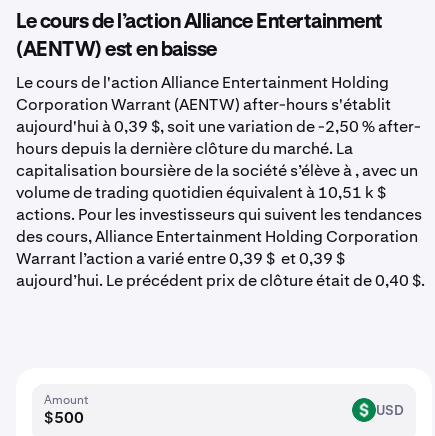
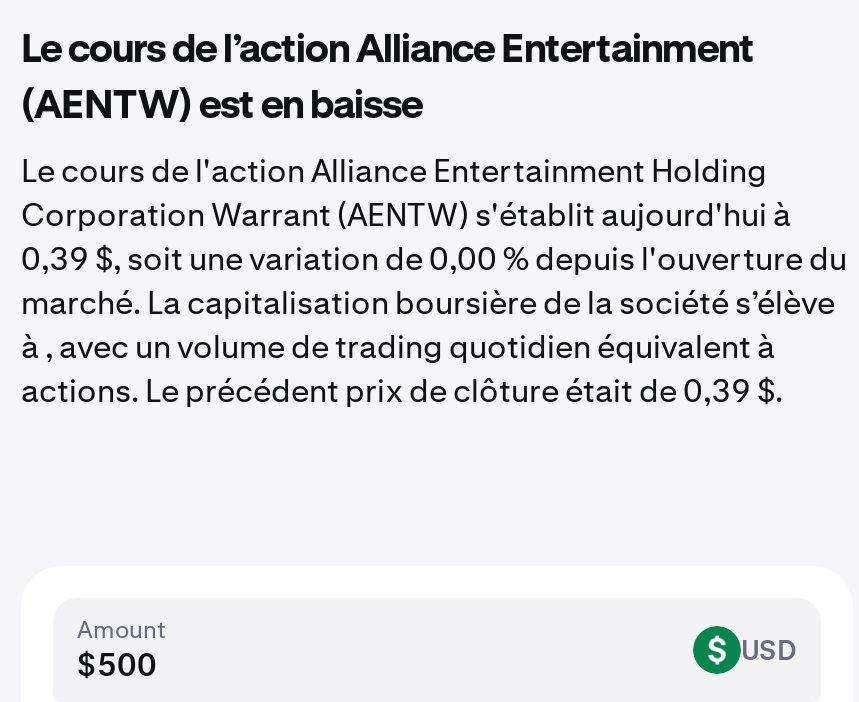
[16,94,425,291] Corporation Warrant (AENTW) after-hours s'établit | aujourd'hui à 0,39 $, soit une variation de -2,50 % after- | hours depuis la dernière clôture du marché. La | capitalisation boursière de la société s’élève à , avec un | volume de trading quotidien équivalent à 10,51 k $ | actions. Pour les investisseurs qui suivent les tendances | des cours, Alliance Entertainment Holding Corporation | Warrant l’action a varié entre 0,39 $ et 0,39 $ | aujourd’hui. Le précédent prix de clôture était de 0,40 $. -> [21,194,847,412] Corporation Warrant (AENTW) s'établit aujourd'hui à | 0,39 $, soit une variation de 0,00 % depuis l'ouverture du | marché. La capitalisation boursière de la société s’élève | à , avec un volume de trading quotidien équivalent à | actions. Le précédent prix de clôture était de 0,39 $.

